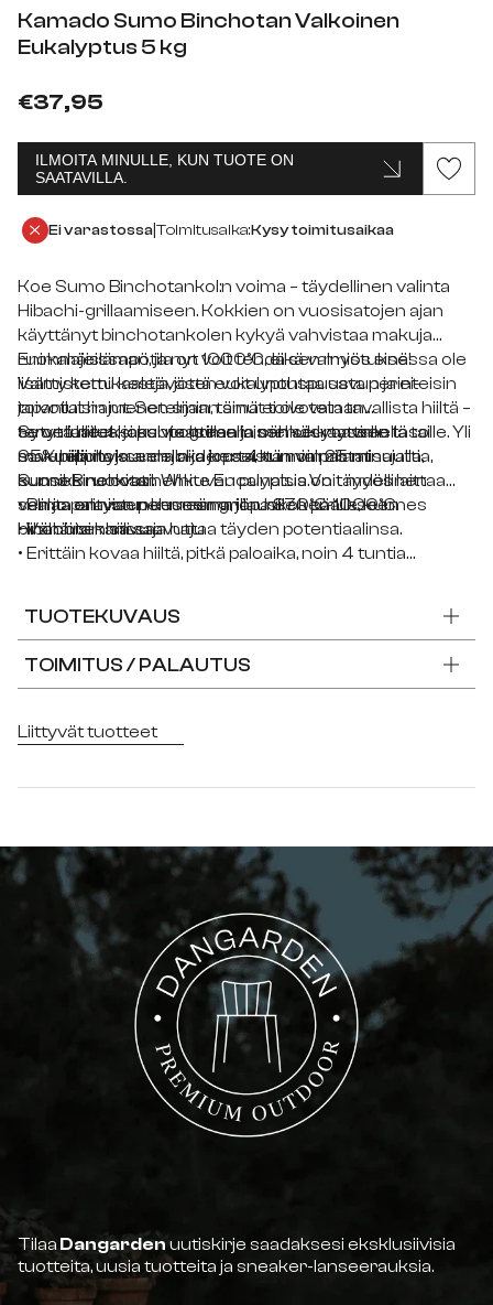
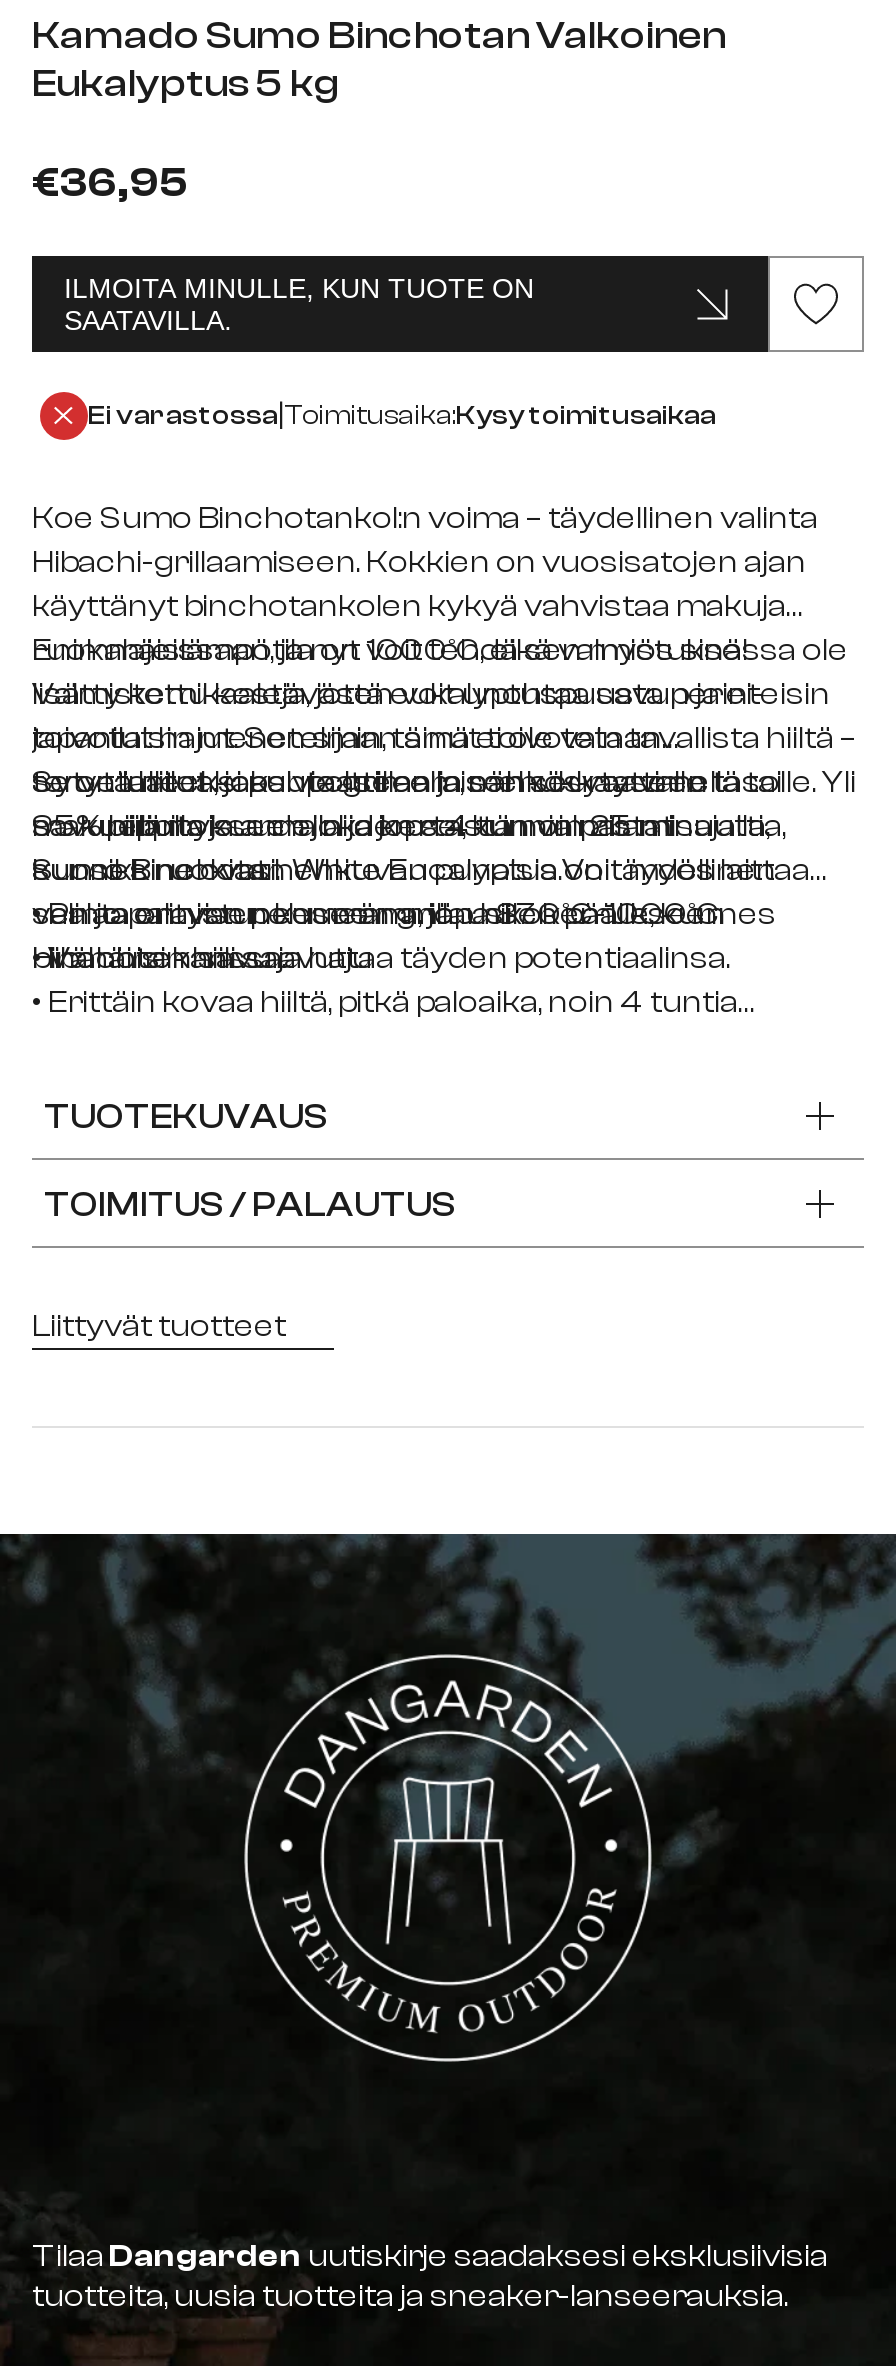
[18,89,103,115] €37,95 -> [32,160,190,206] €36,95

